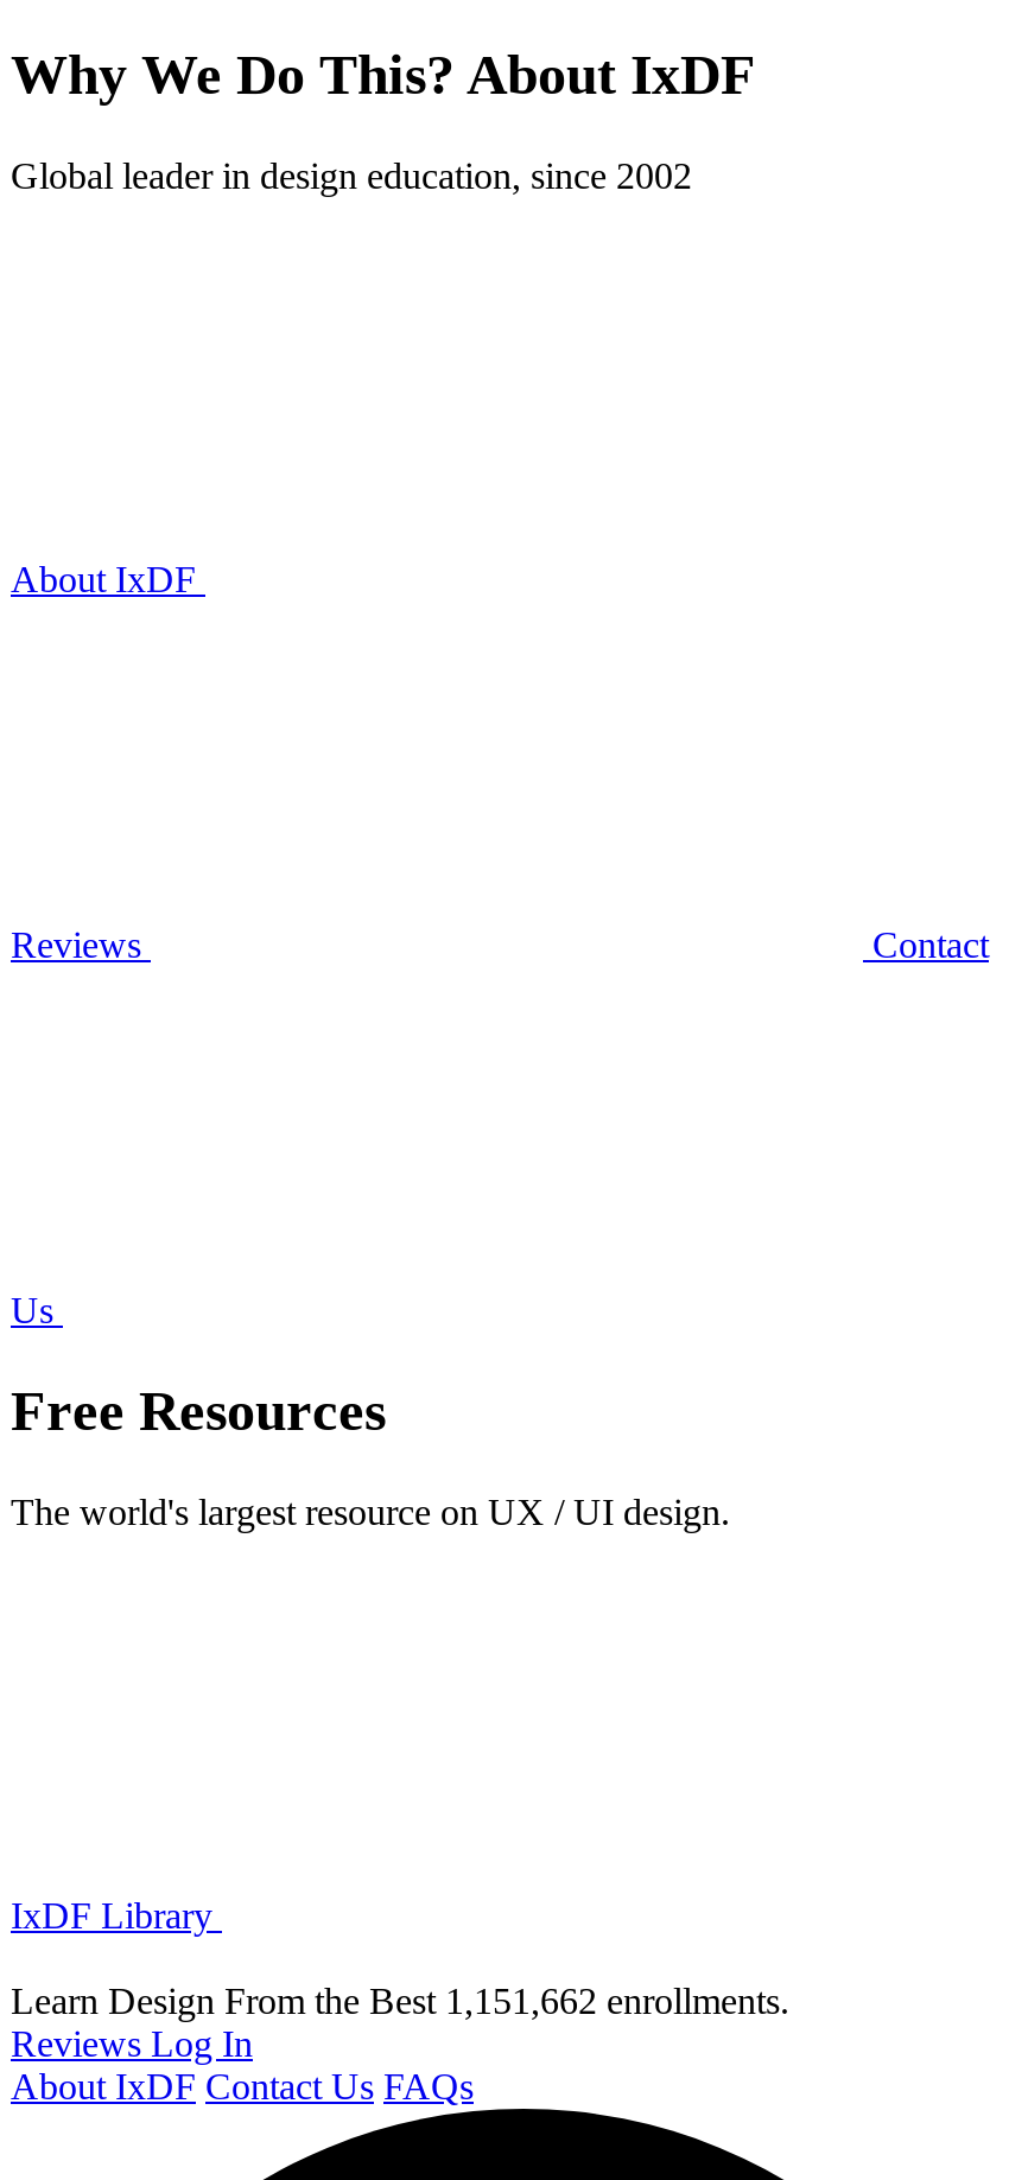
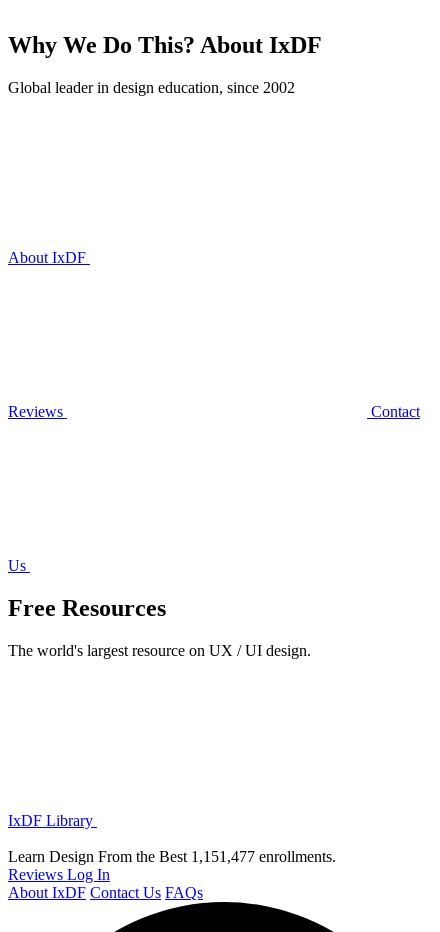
[11,1980,789,2020] Learn Design From the Best 1,151,662 enrollments. -> [8,848,336,865] Learn Design From the Best 1,151,477 enrollments.

